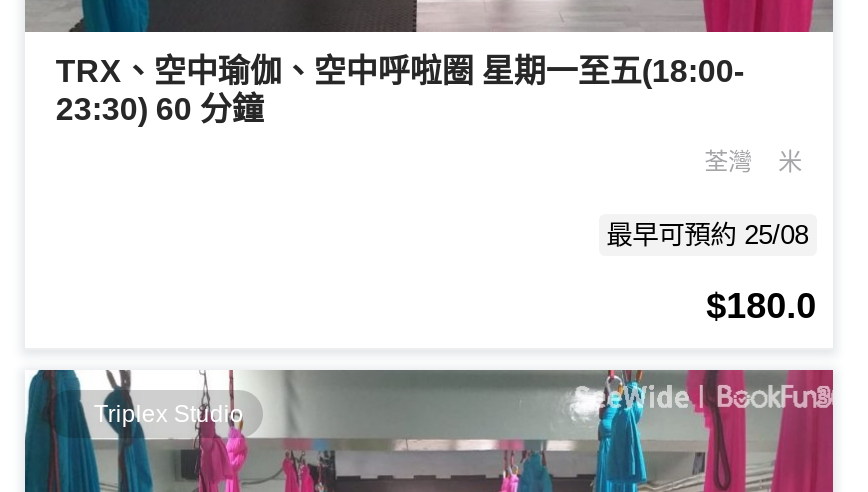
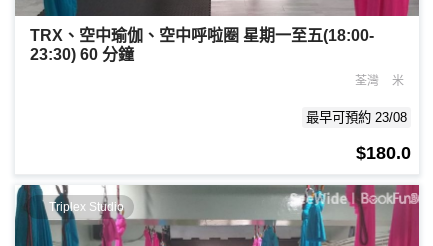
[606,220,808,250] 最早可預約 25/08 -> [306,110,407,125] 最早可預約 23/08

